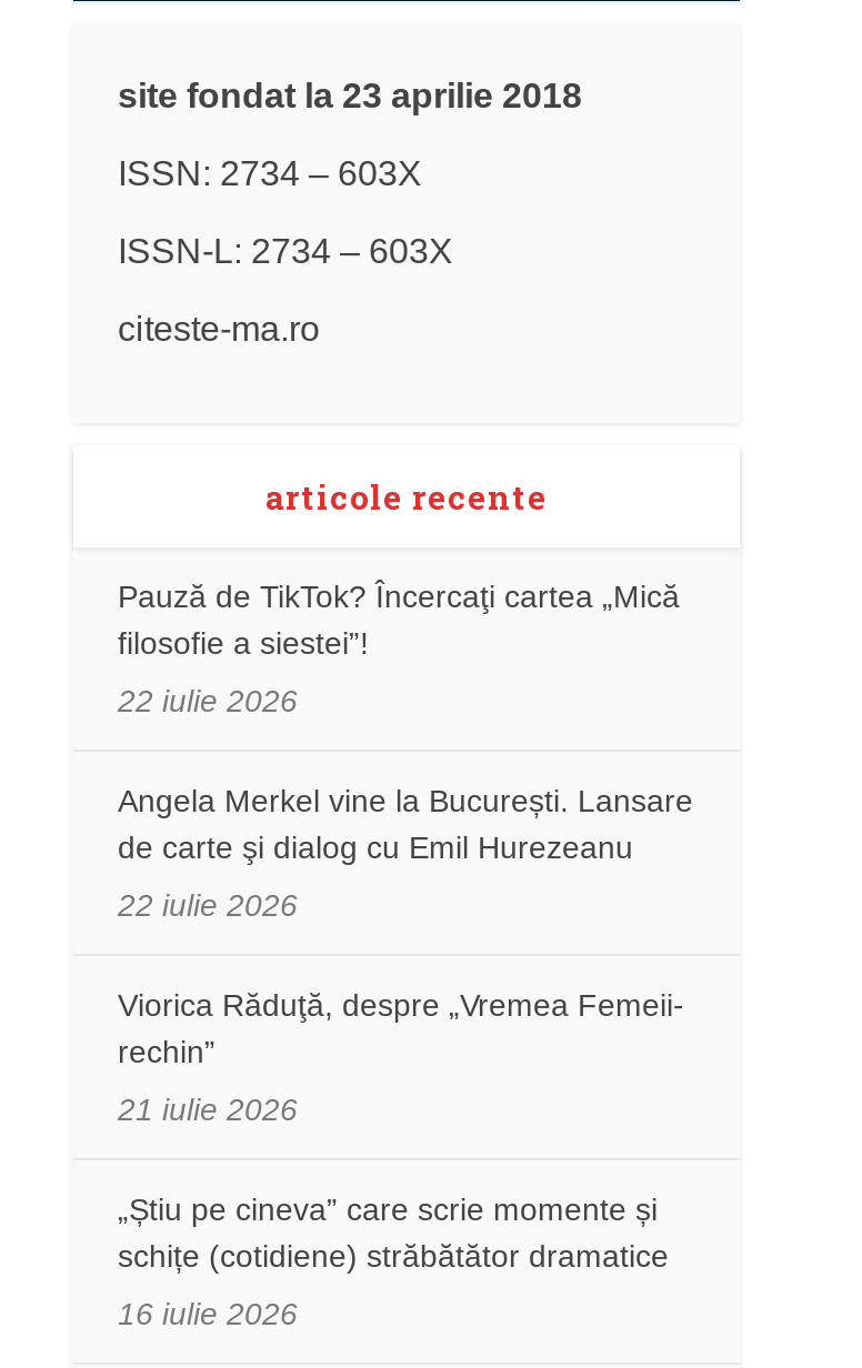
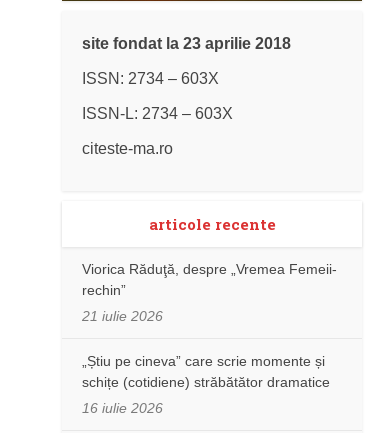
[118,579,693,924] Pauză de TikTok? Încercaţi cartea „Mică | filosofie a siestei”! | 22 iulie 2026 | Angela Merkel vine la București. Lansare | de carte şi dialog cu Emil Hurezeanu | 22 iulie 2026 -> none

